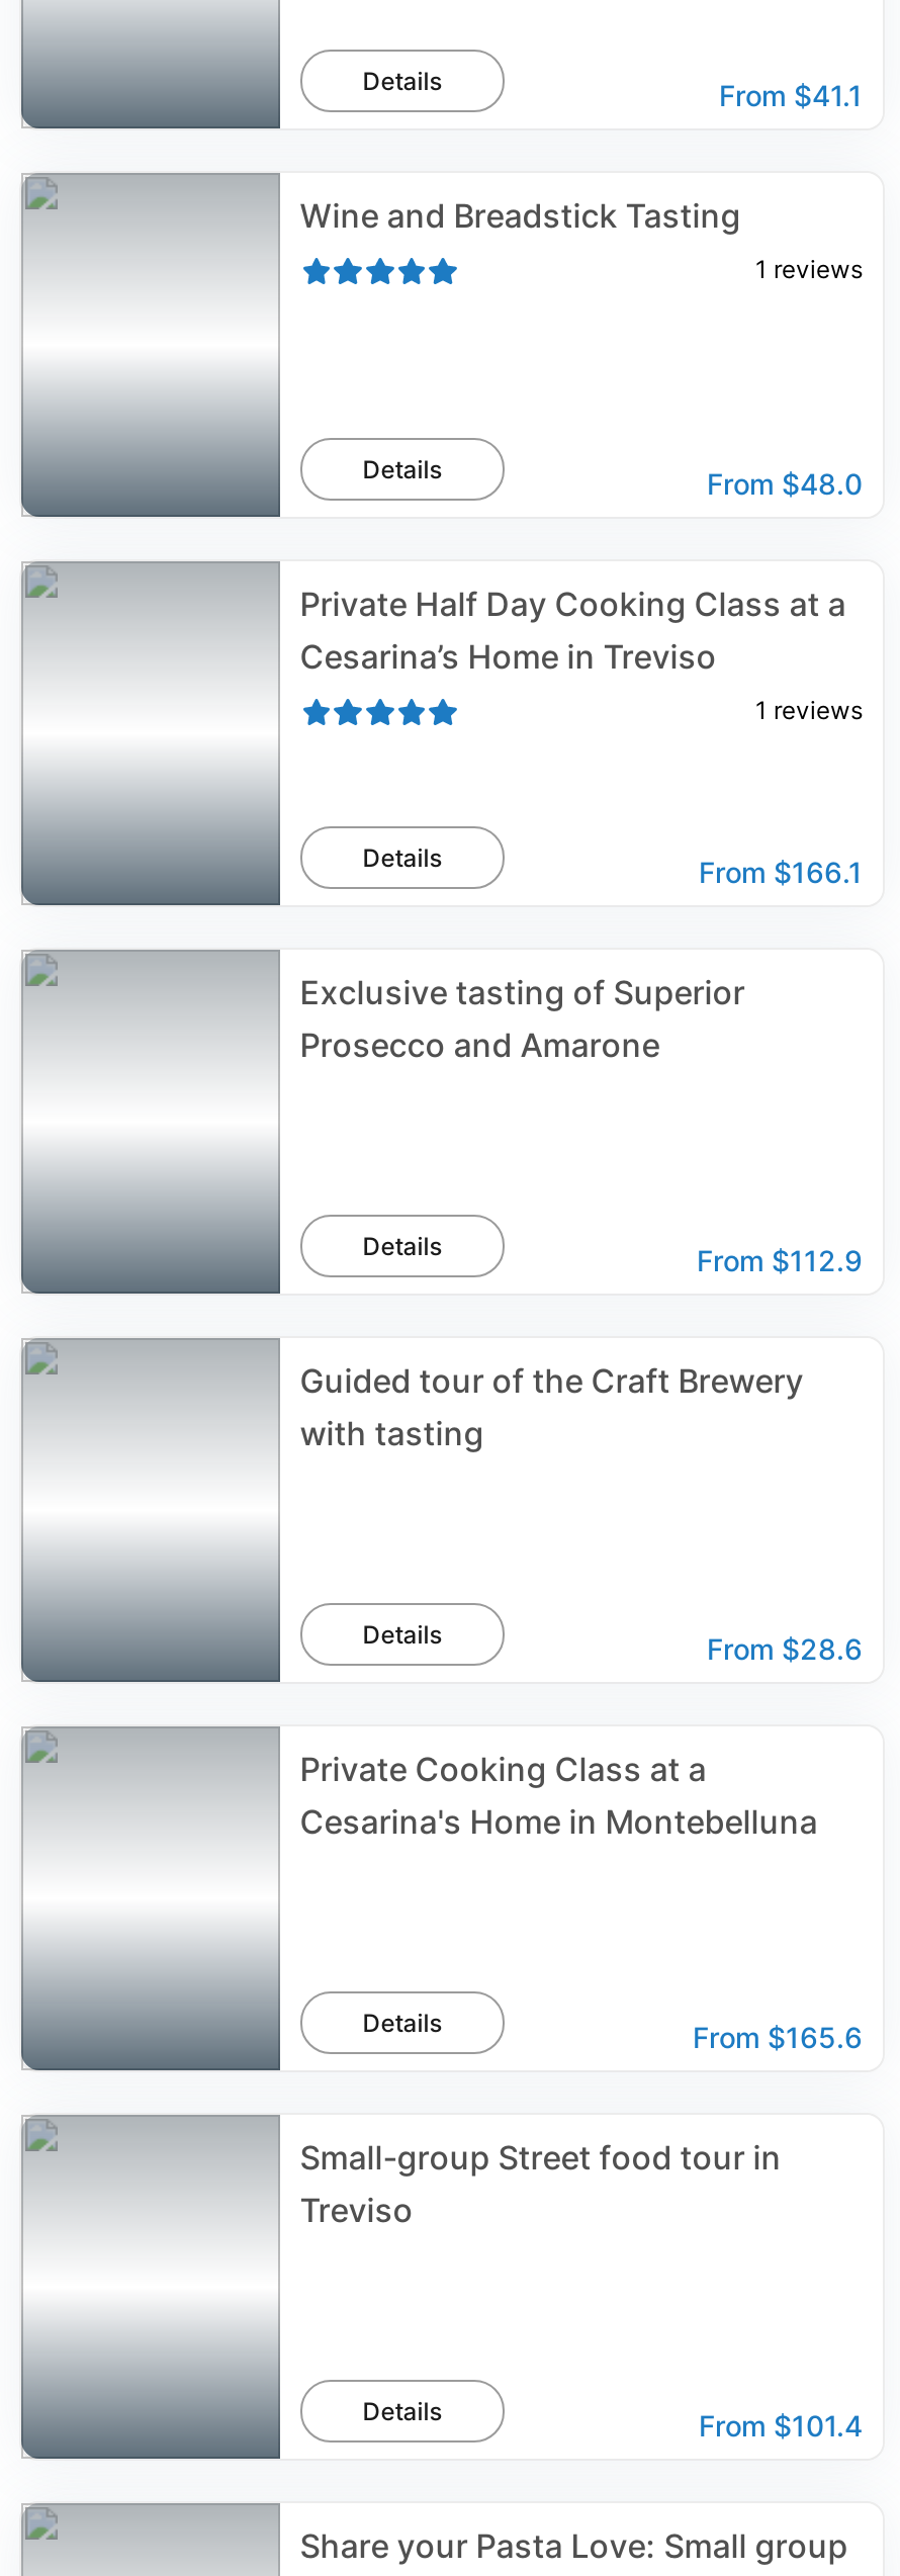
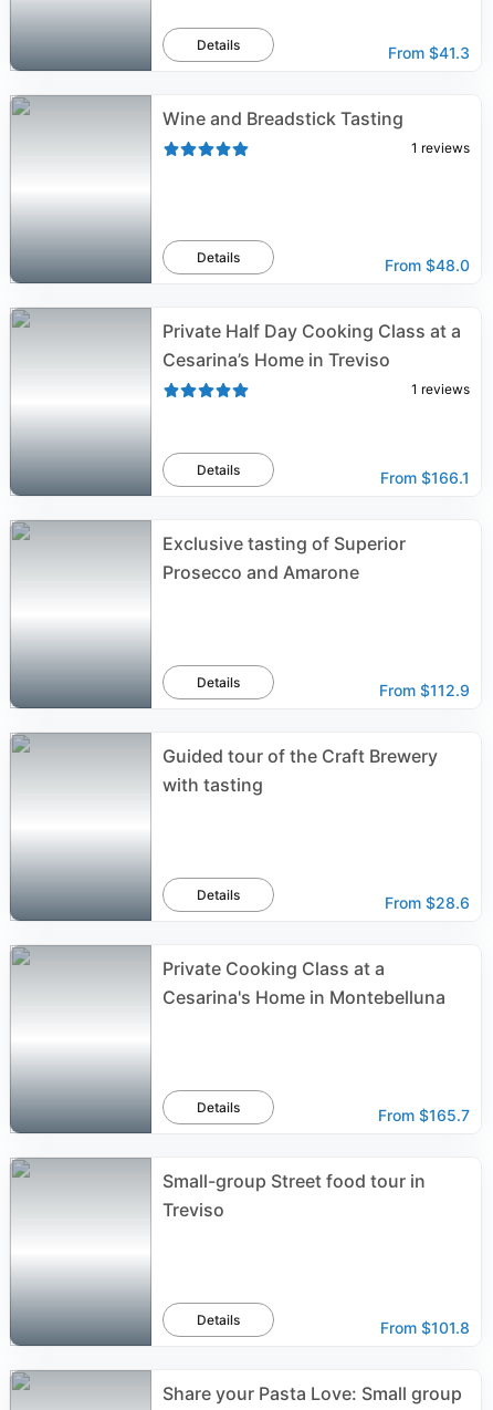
[719,78,863,112] From $41.1 -> [388,43,470,62] From $41.3
[693,2020,863,2054] From $165.6 -> [378,1106,470,1124] From $165.7
[699,2408,863,2442] From $101.4 -> [380,1318,470,1337] From $101.8

